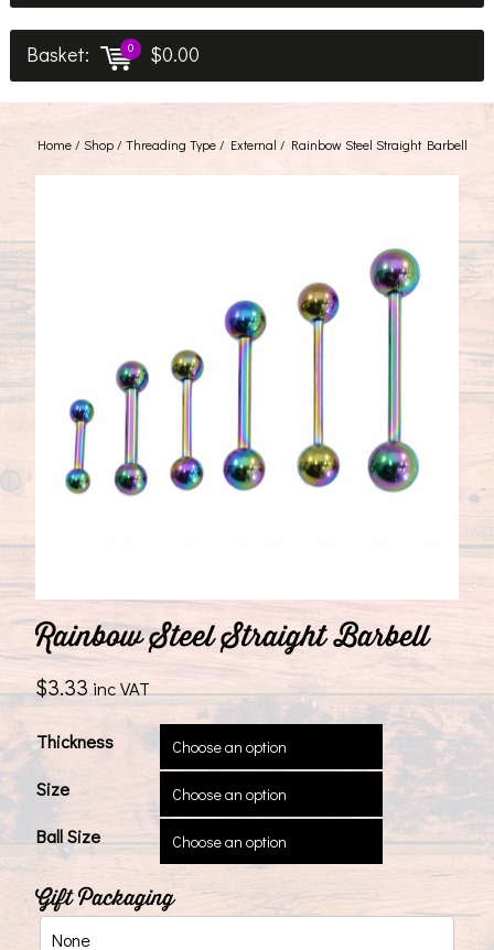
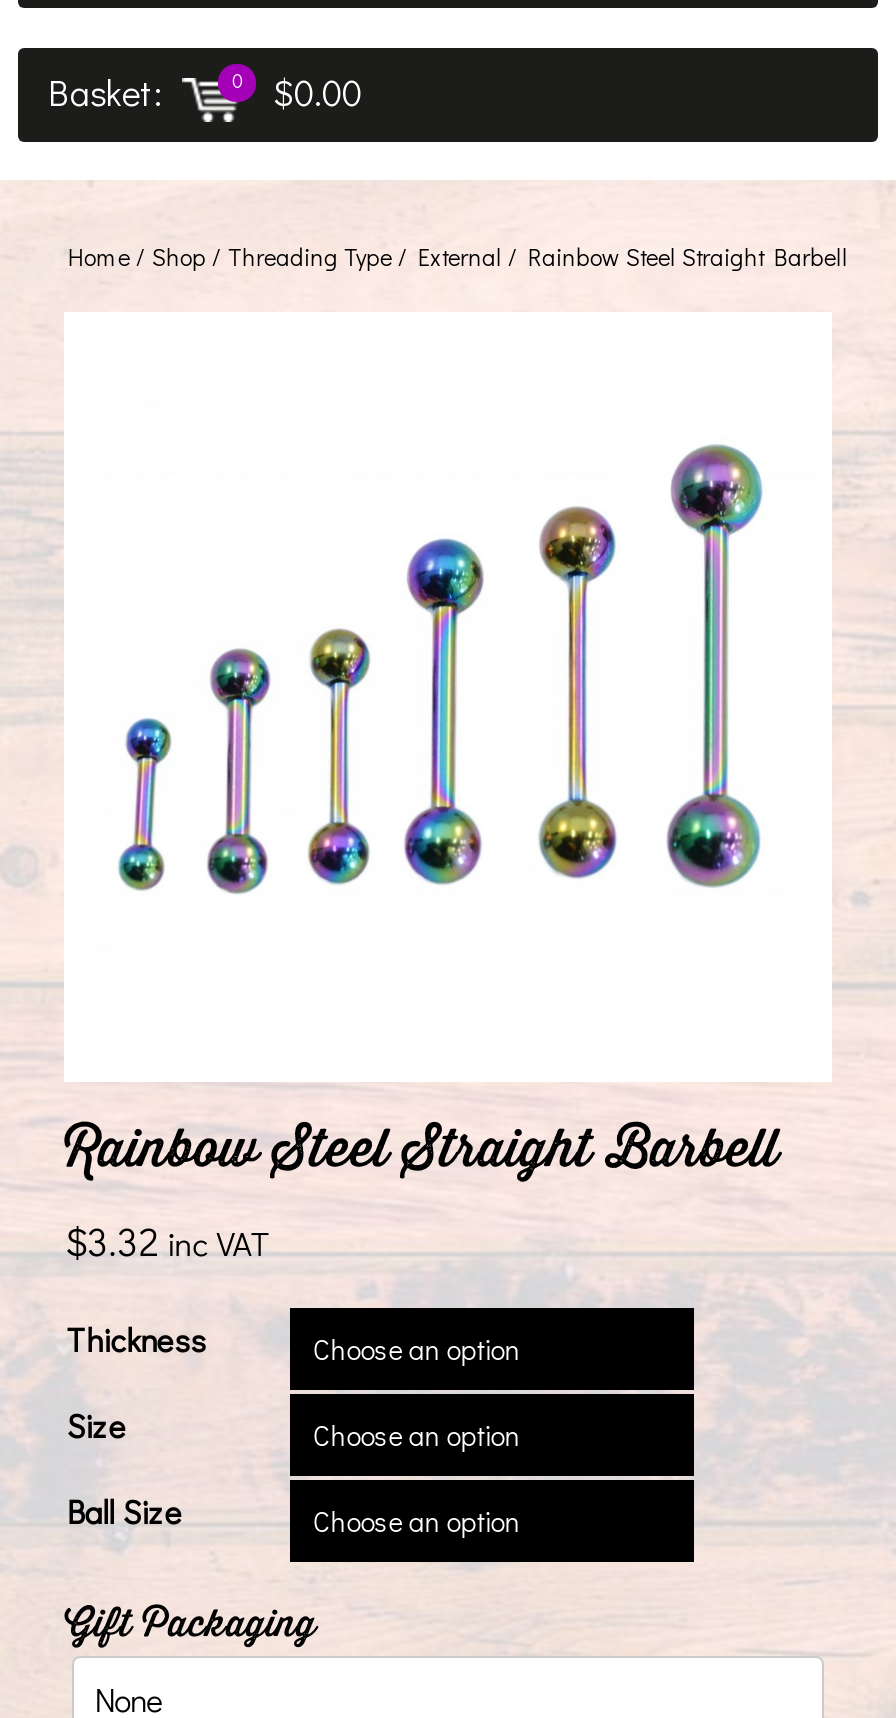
[36,672,150,700] $3.33 inc VAT -> [64,1213,270,1265] $3.32 inc VAT

